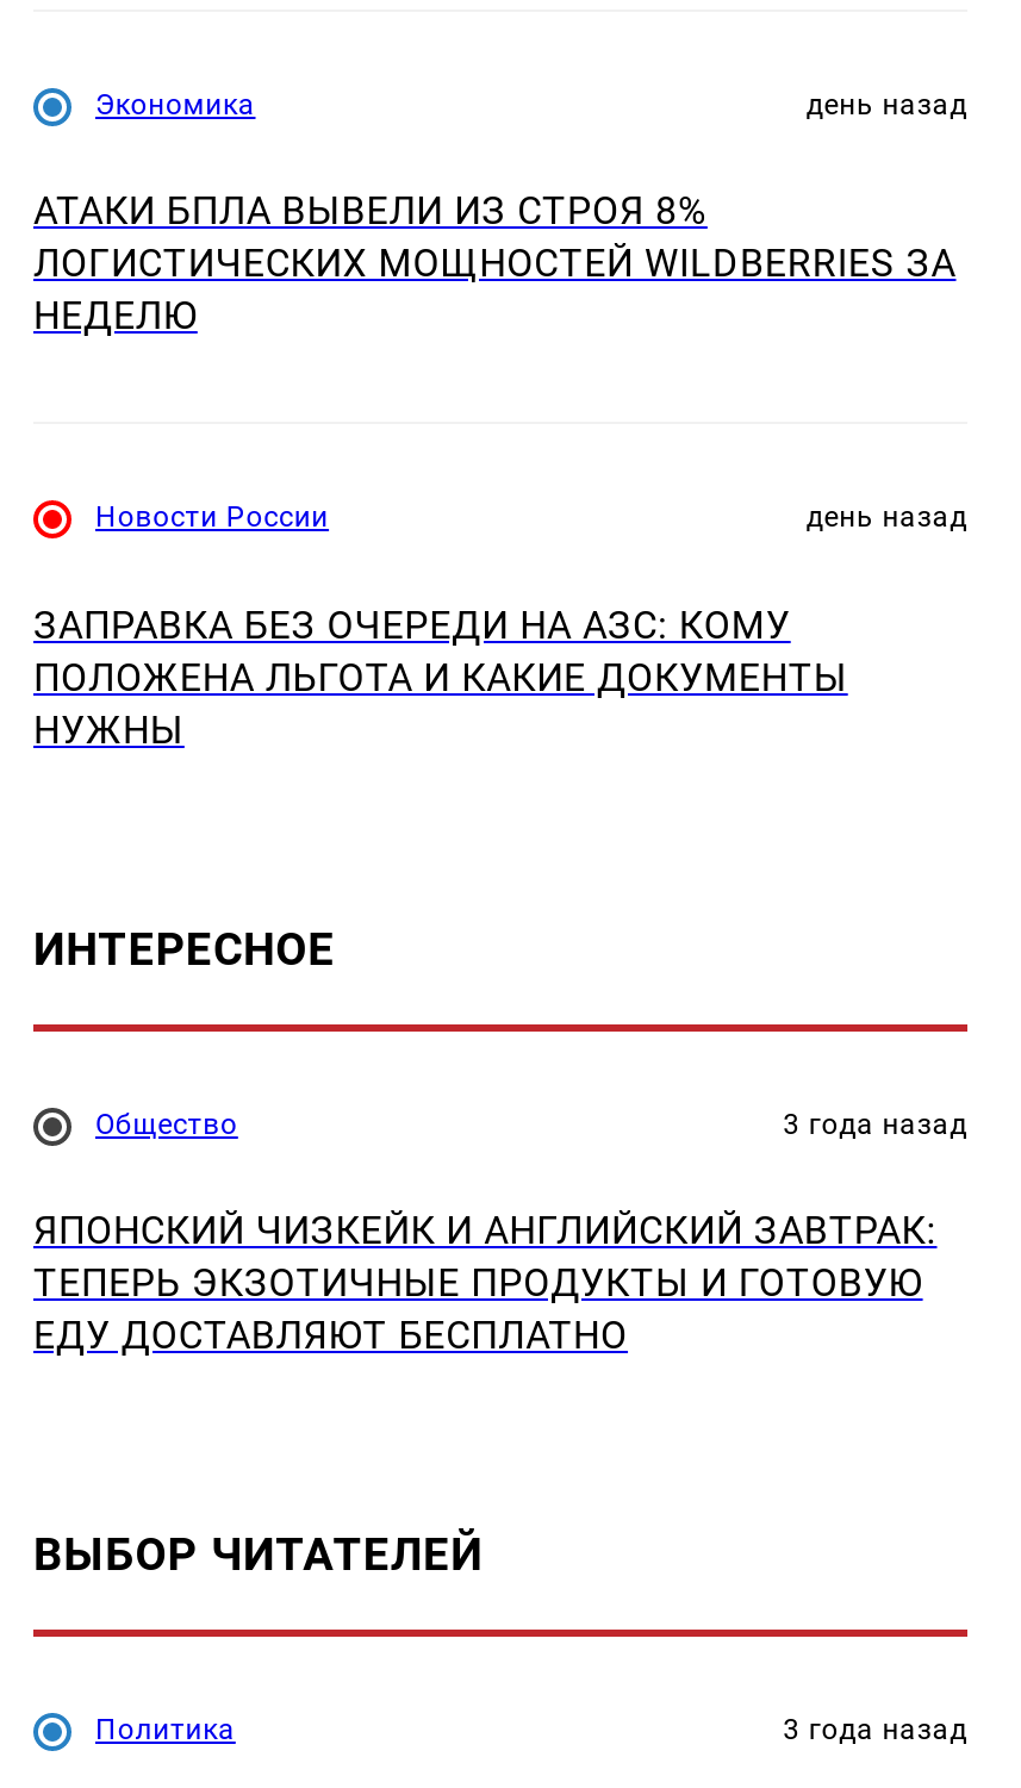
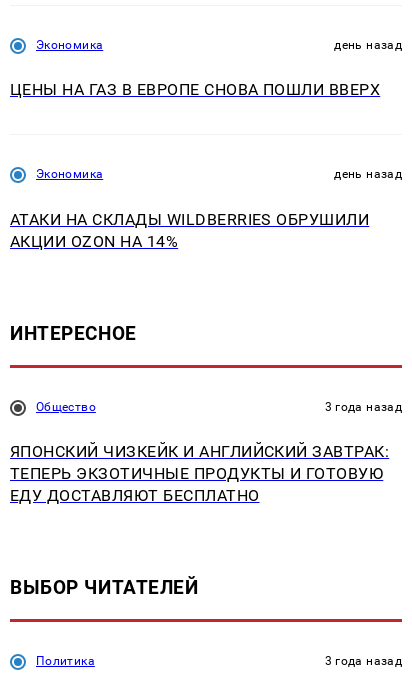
[33,188,956,339] АТАКИ БПЛА ВЫВЕЛИ ИЗ СТРОЯ 8% | ЛОГИСТИЧЕСКИХ МОЩНОСТЕЙ WILDBERRIES ЗА | НЕДЕЛЮ -> [10,80,380,99] ЦЕНЫ НА ГАЗ В ЕВРОПЕ СНОВА ПОШЛИ ВВЕРХ
[95,501,329,534] Новости России -> [36,167,103,181] Экономика
[33,602,848,752] ЗАПРАВКА БЕЗ ОЧЕРЕДИ НА АЗС: КОМУ | ПОЛОЖЕНА ЛЬГОТА И КАКИЕ ДОКУМЕНТЫ | НУЖНЫ -> [10,210,369,251] АТАКИ НА СКЛАДЫ WILDBERRIES ОБРУШИЛИ | АКЦИИ OZON НА 14%

